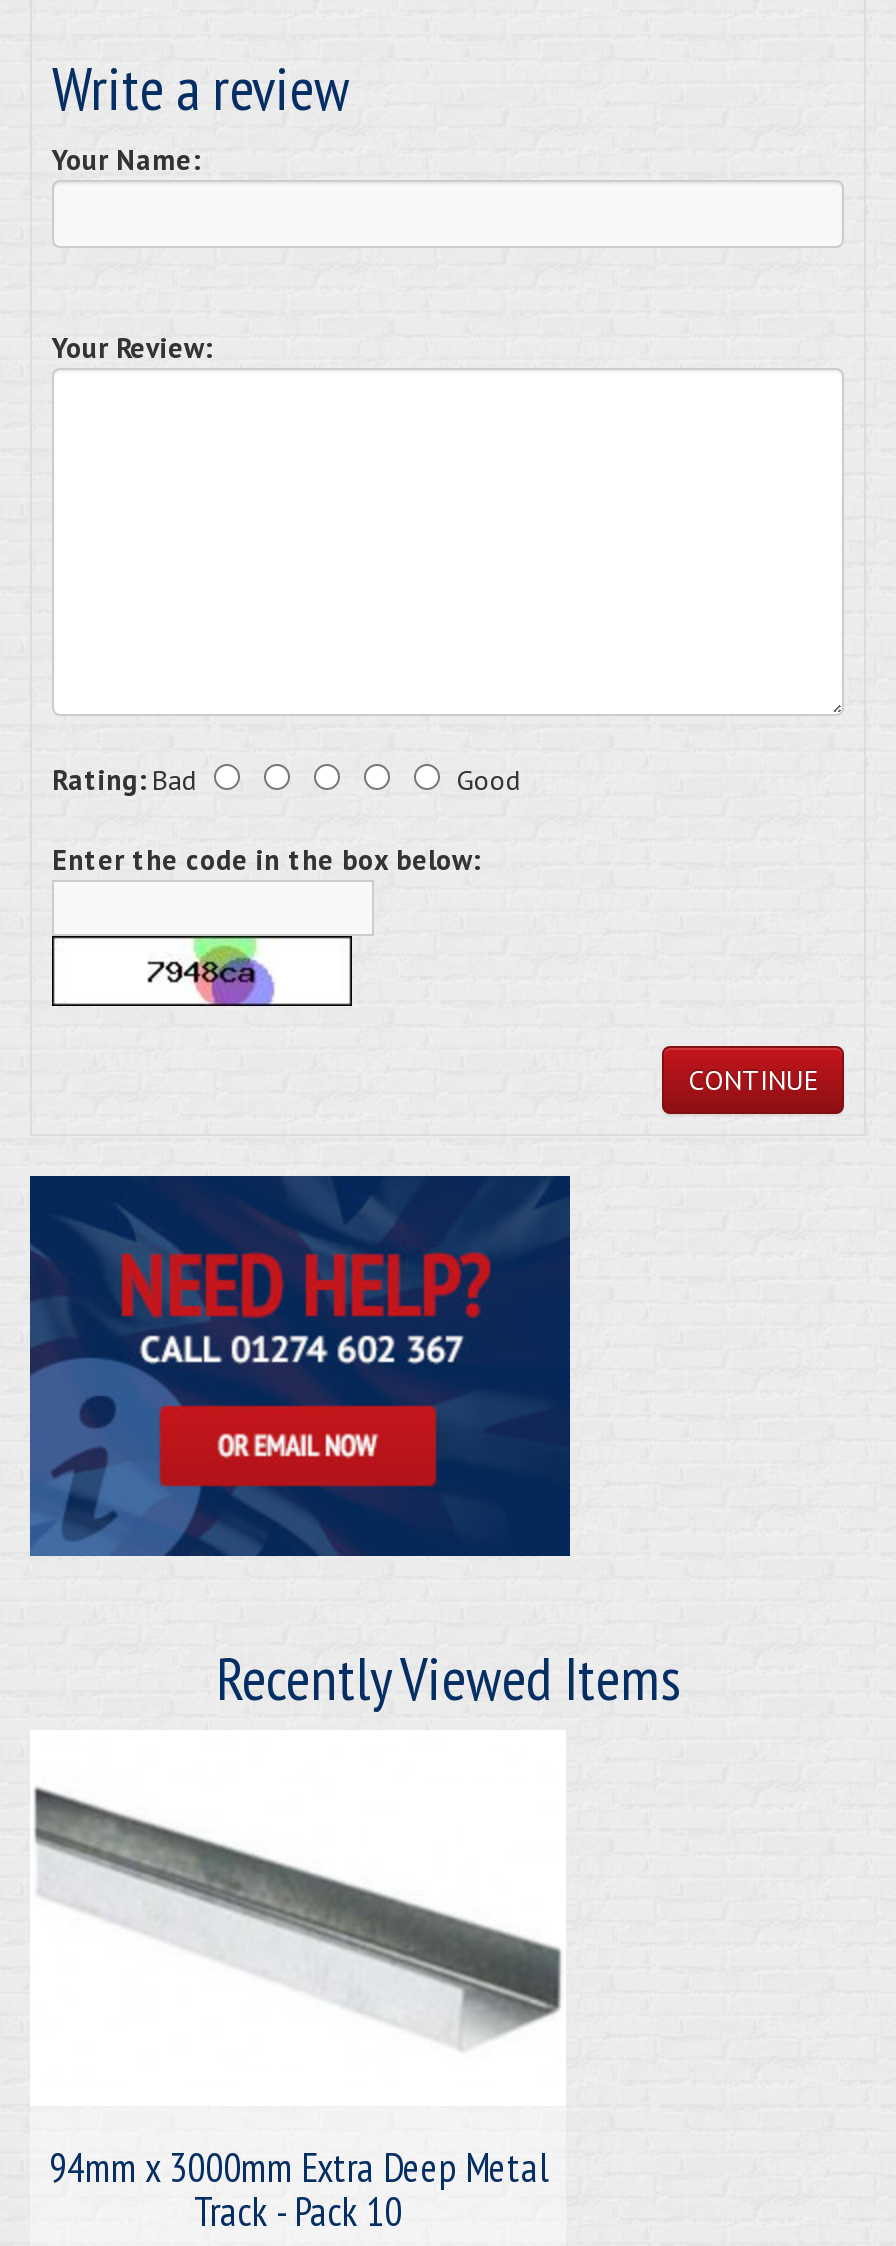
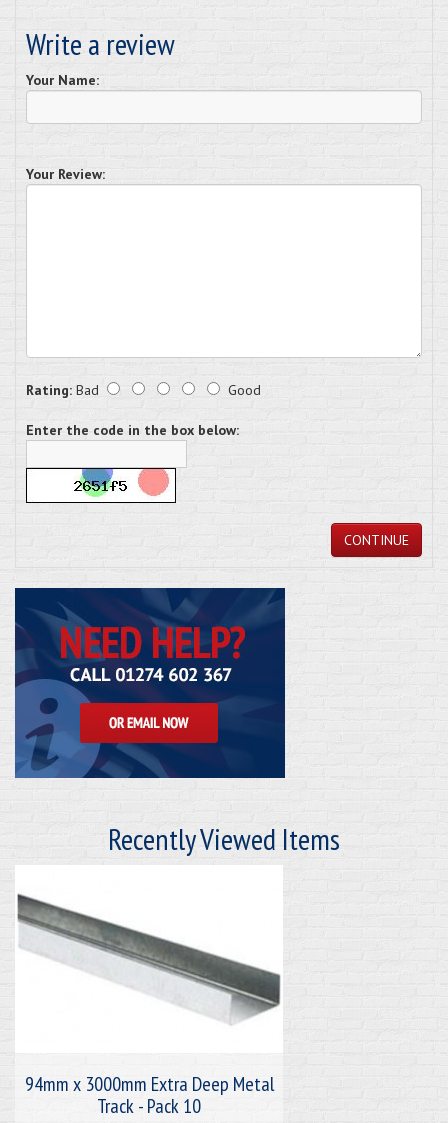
[154,936,338,1006] [image] -> [74,468,170,503] [image]

